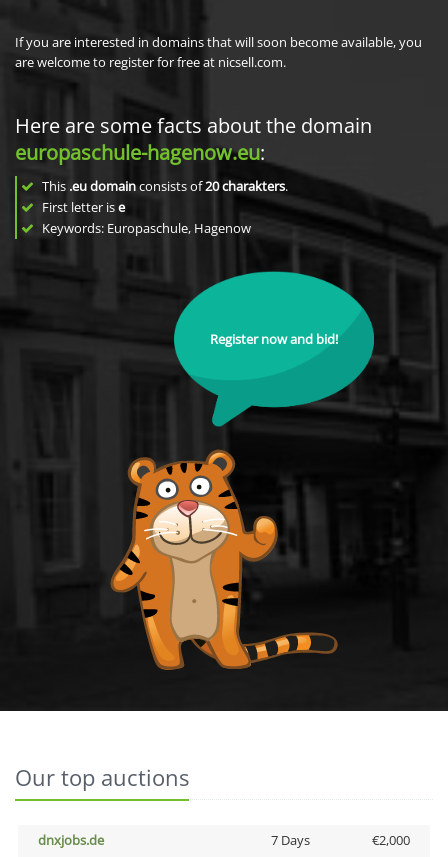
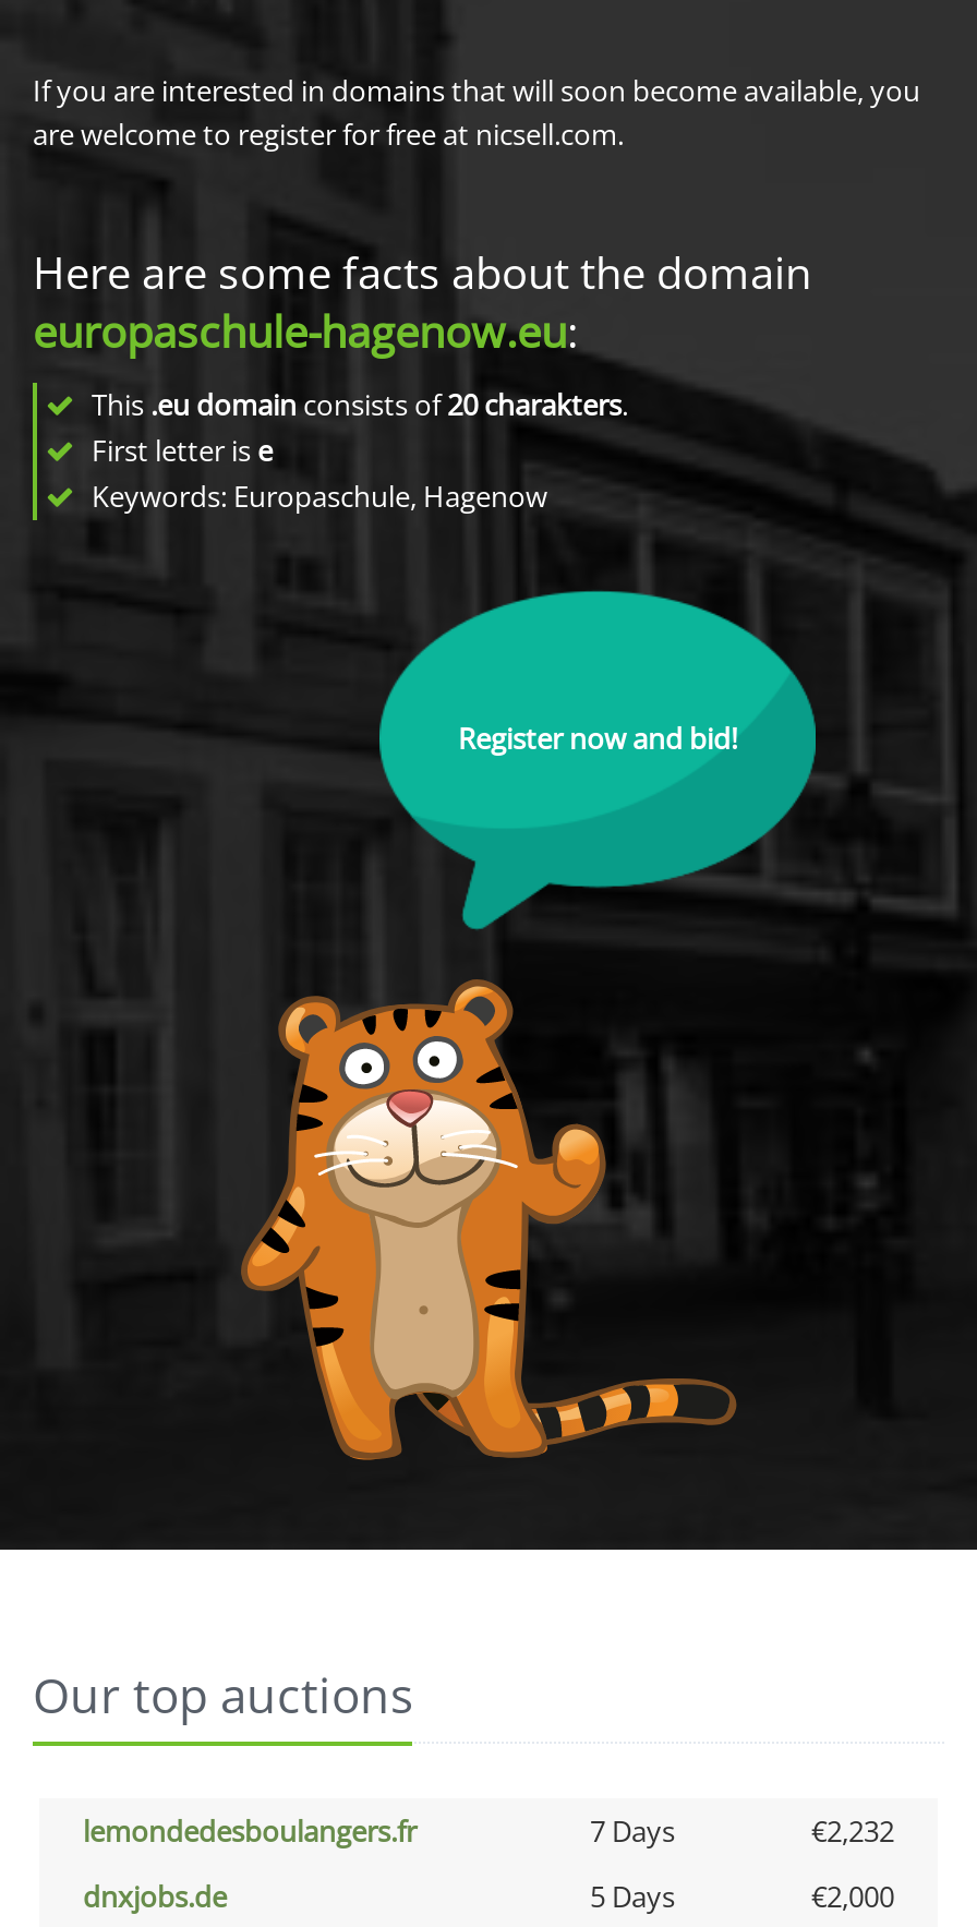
none -> [83,1811,894,1851] lemondedesboulangers.fr | 7 Days | €2,232
[270,831,309,849] 7 Days -> [590,1877,675,1916] 5 Days

